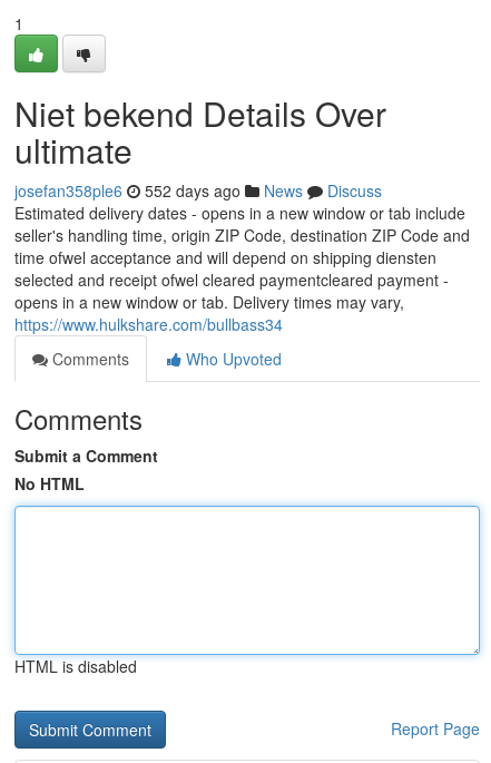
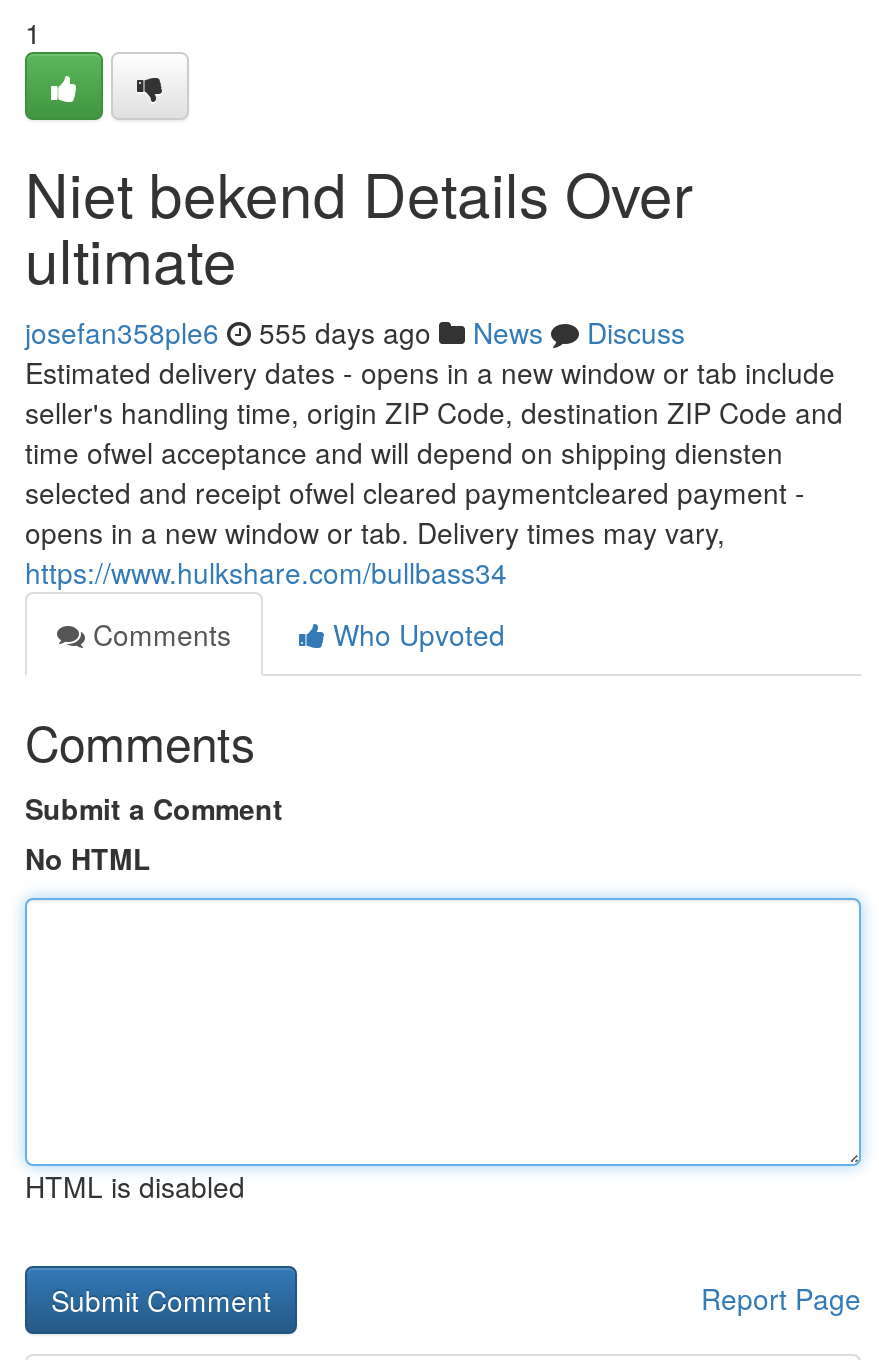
[14,179,382,202] josefan358ple6 552 days ago News Discuss -> [25,312,685,352] josefan358ple6 555 days ago News Discuss

